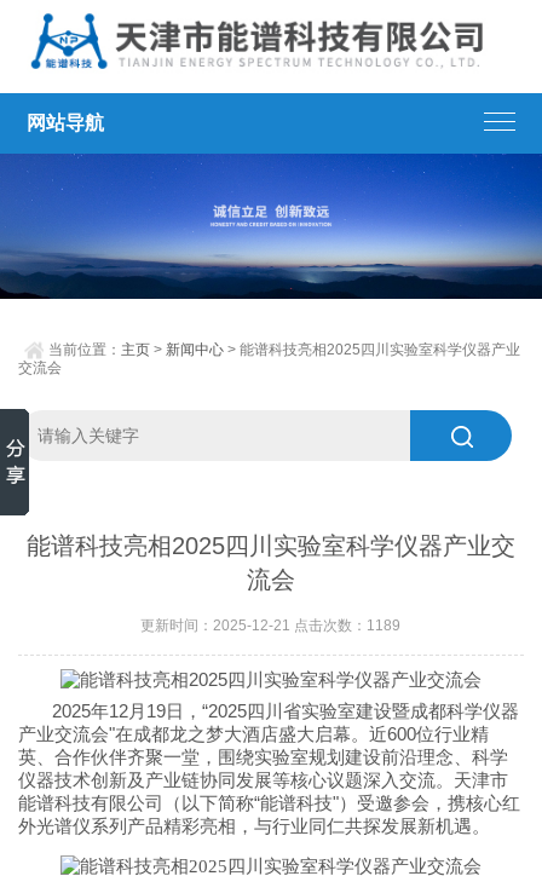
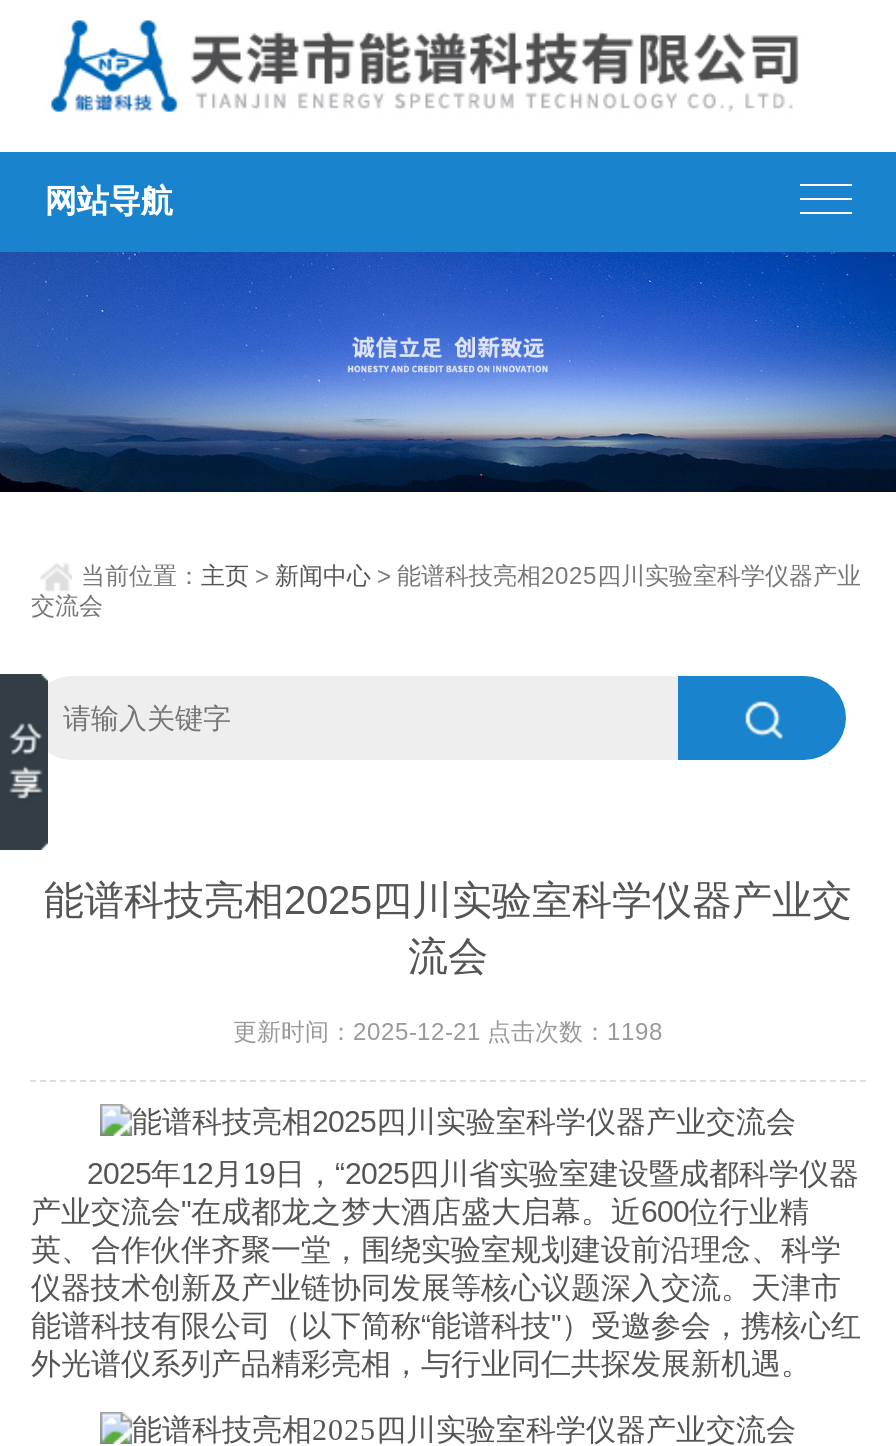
[141,617,401,634] 更新时间：2025-12-21 点击次数：1189 -> [233,1017,663,1045] 更新时间：2025-12-21 点击次数：1198

